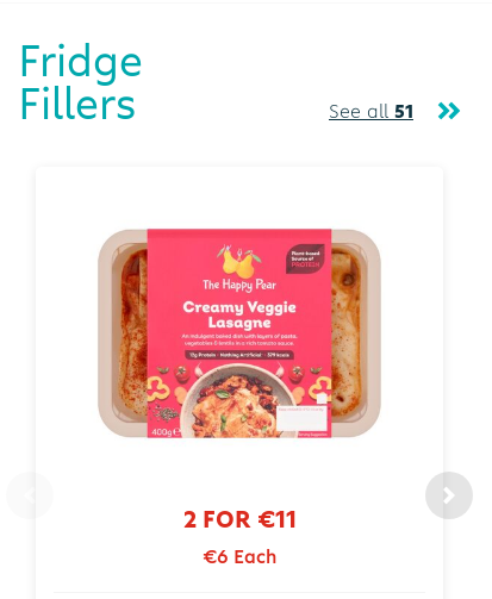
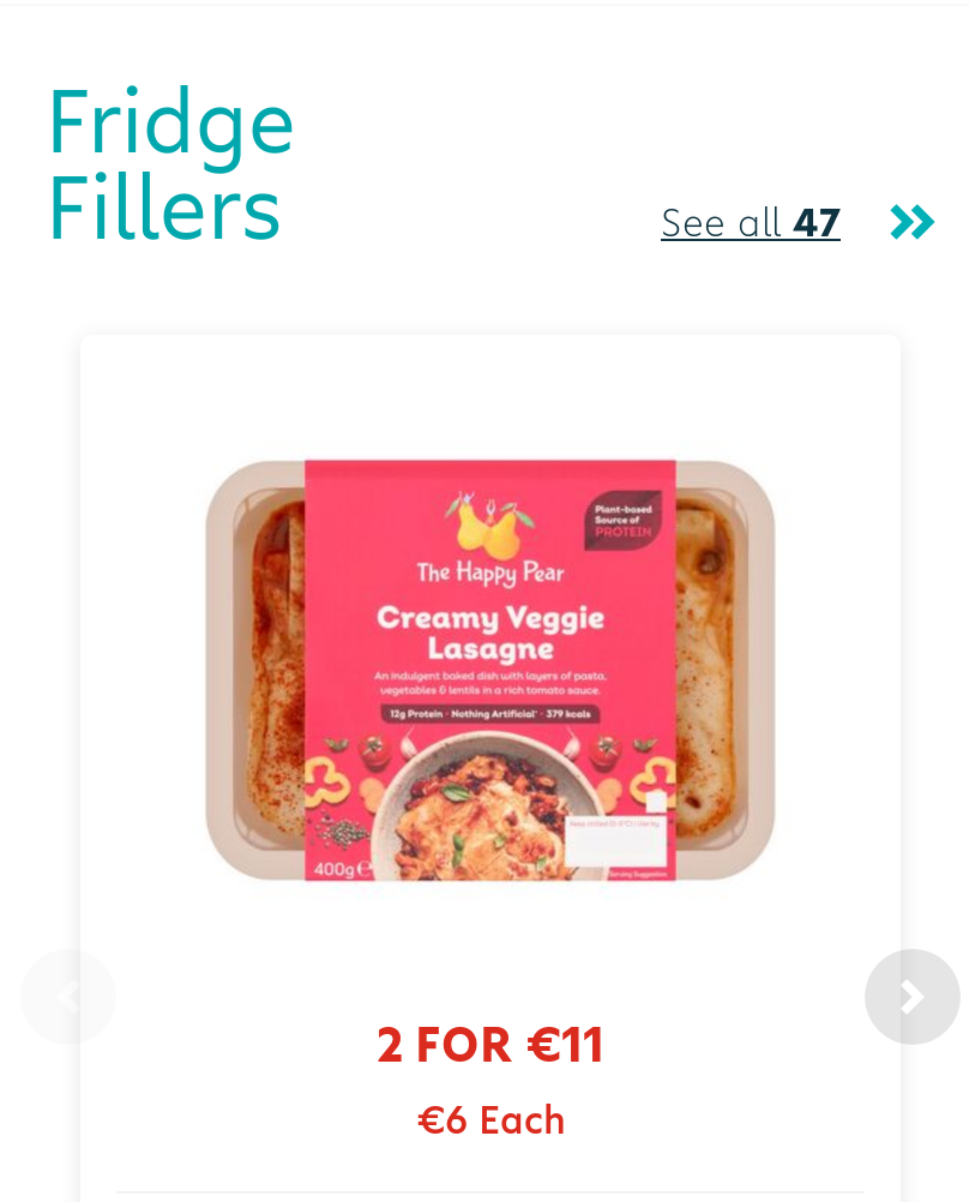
[329,98,413,124] See all 51 -> [661,196,841,249] See all 47

